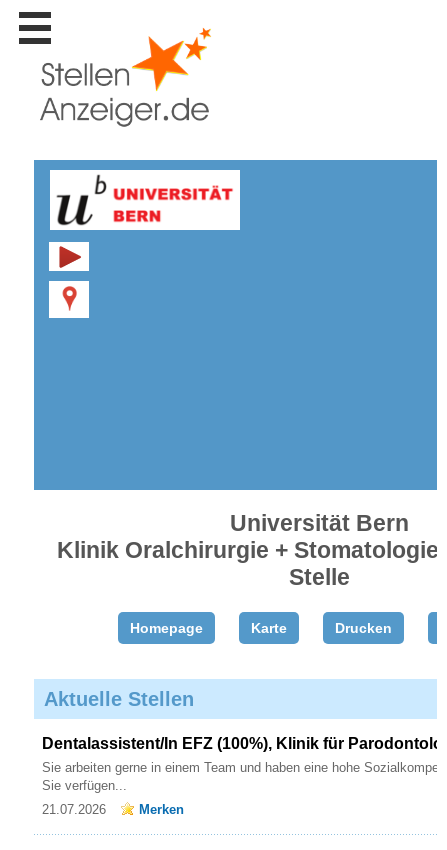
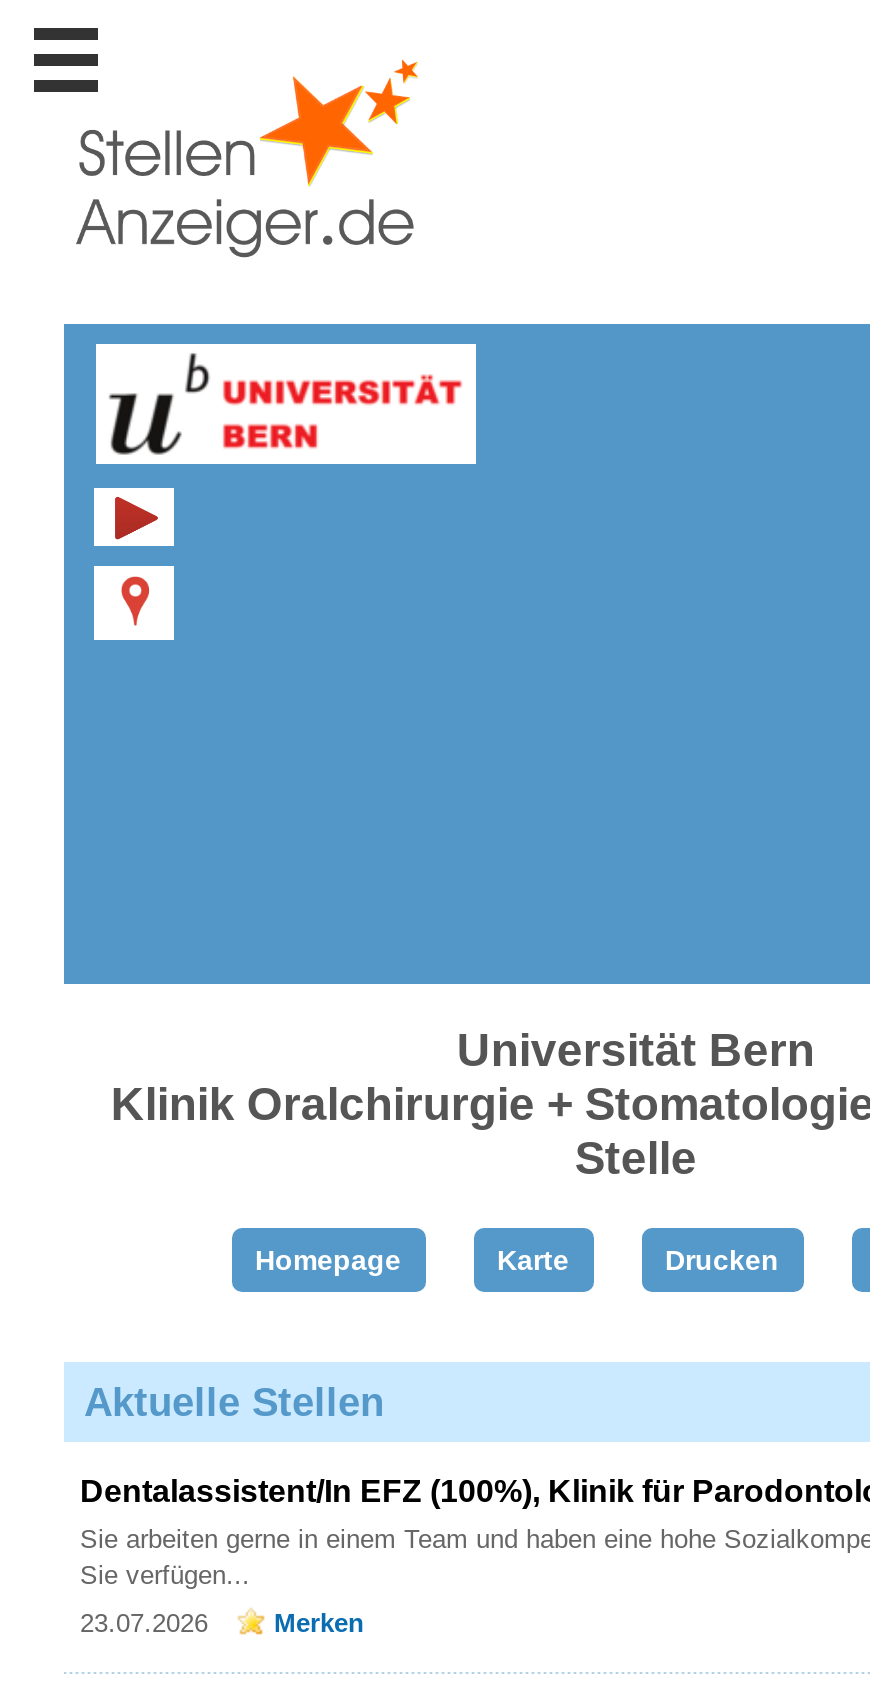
[42,802,184,817] 21.07.2026 Merken -> [80,1609,364,1639] 23.07.2026 Merken

